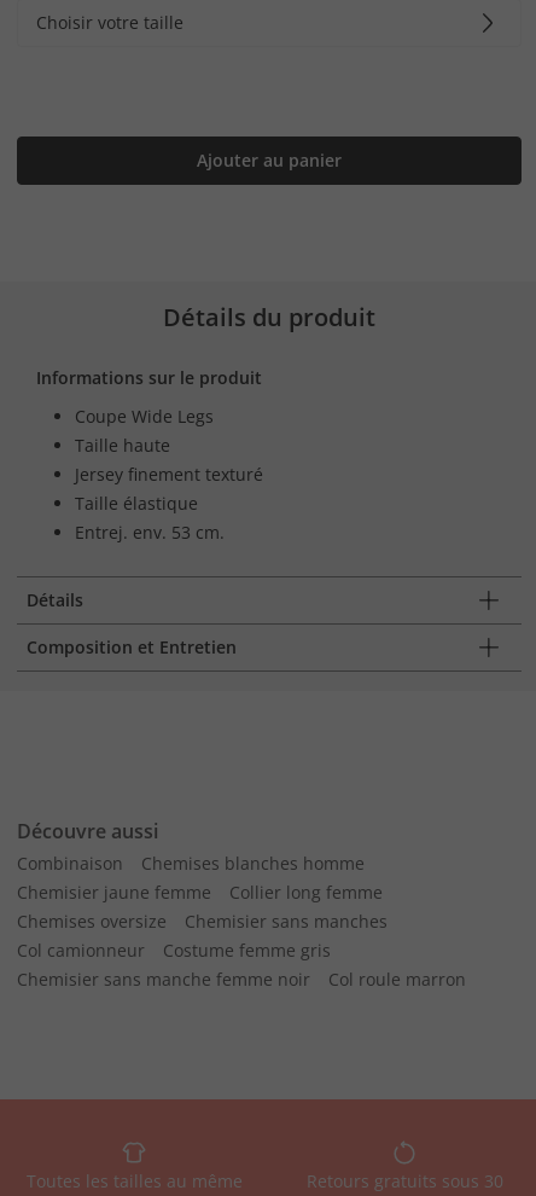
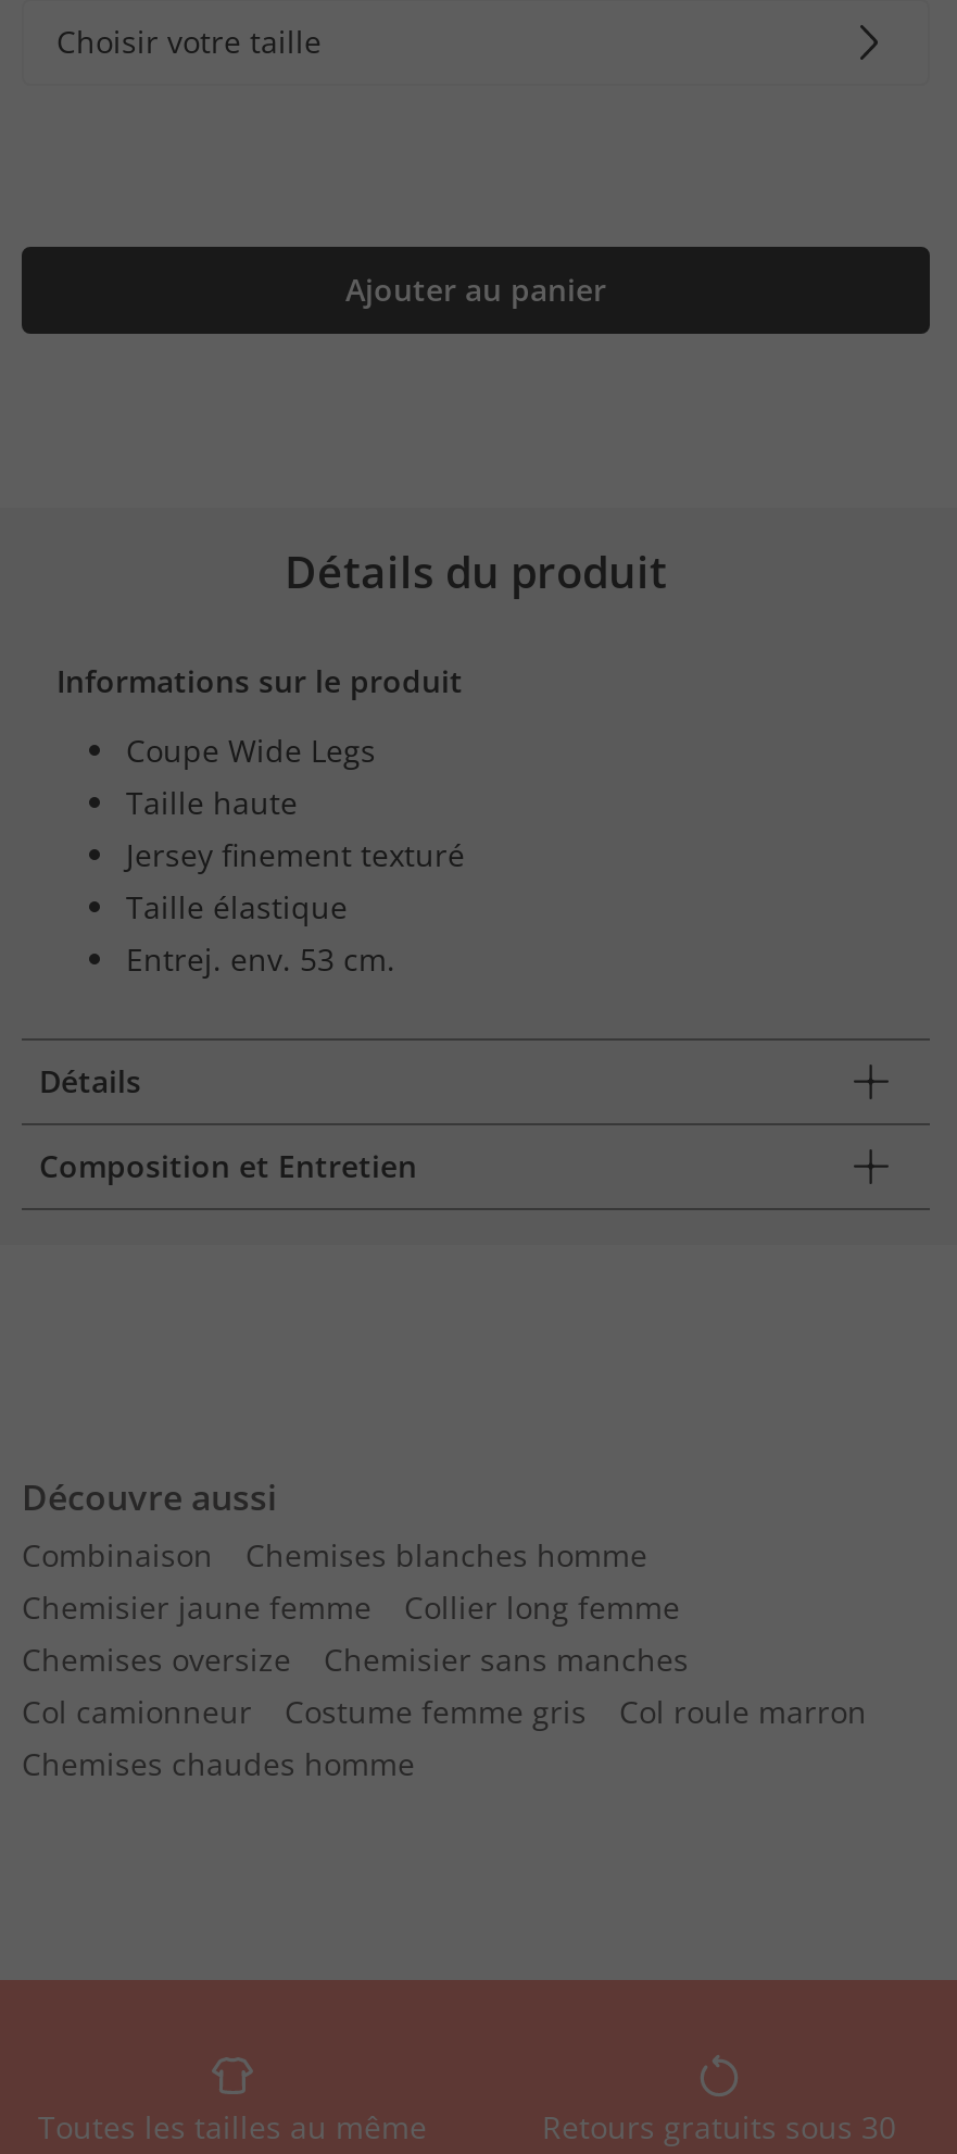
[17,968,310,991] Chemisier sans manche femme noir -> none
none -> [22,1743,415,1784] Chemises chaudes homme
moved [328,968,466,991] -> [619,1691,867,1732]: Col roule marron

